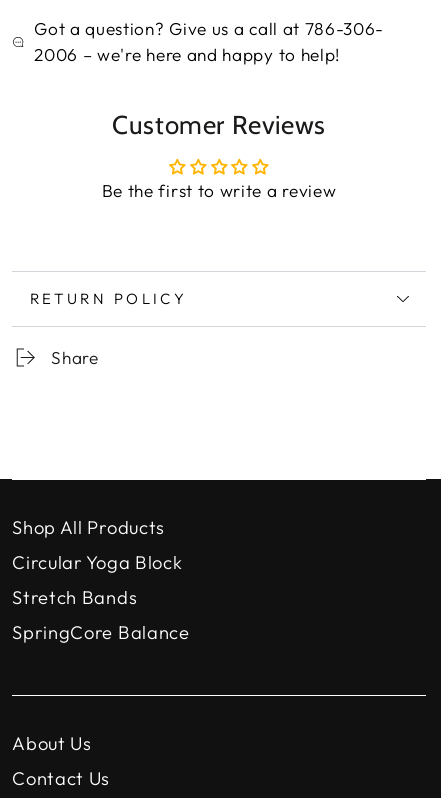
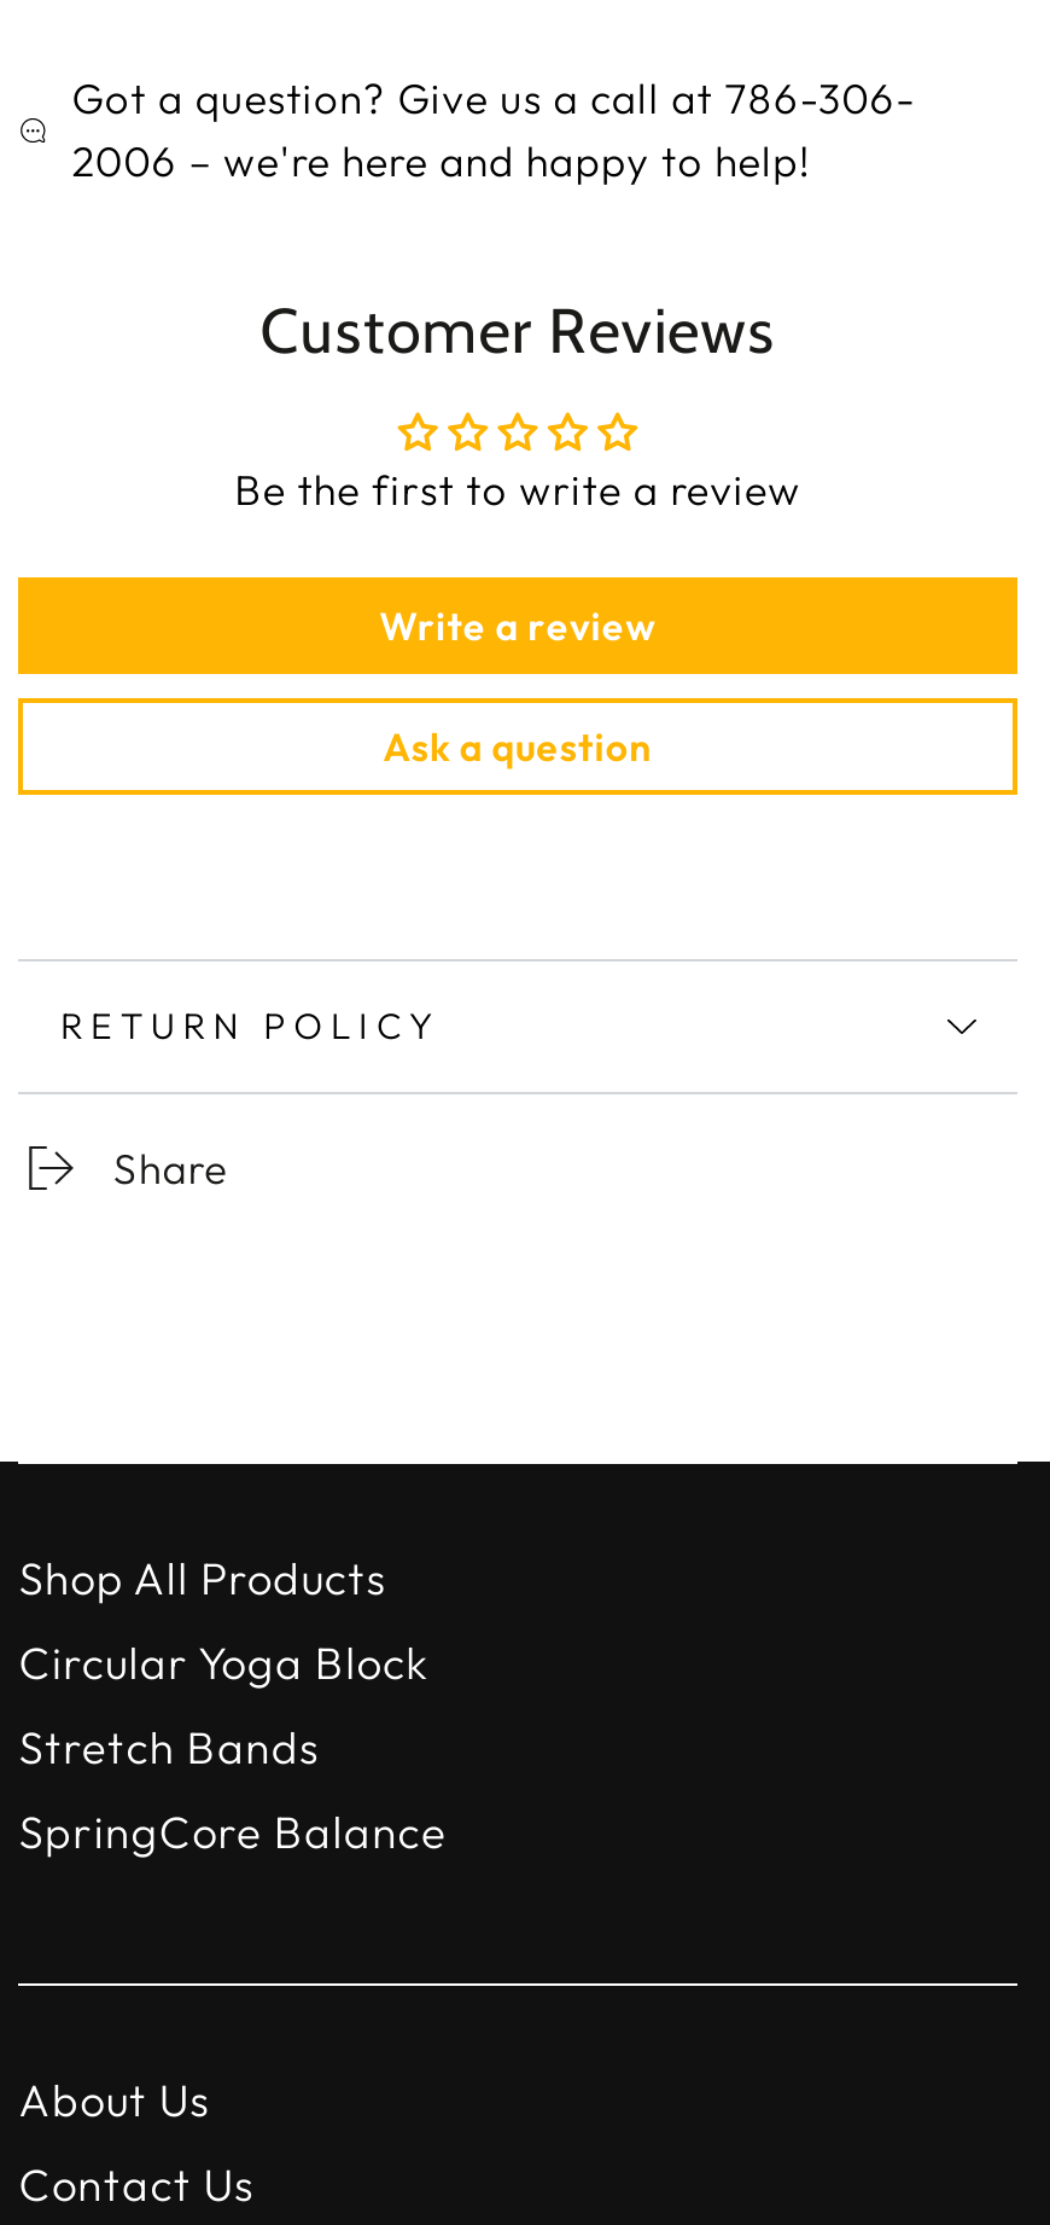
none -> [379,601,656,770] Write a review | Ask a question

